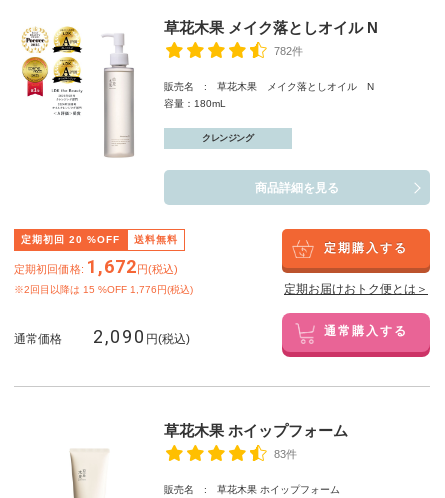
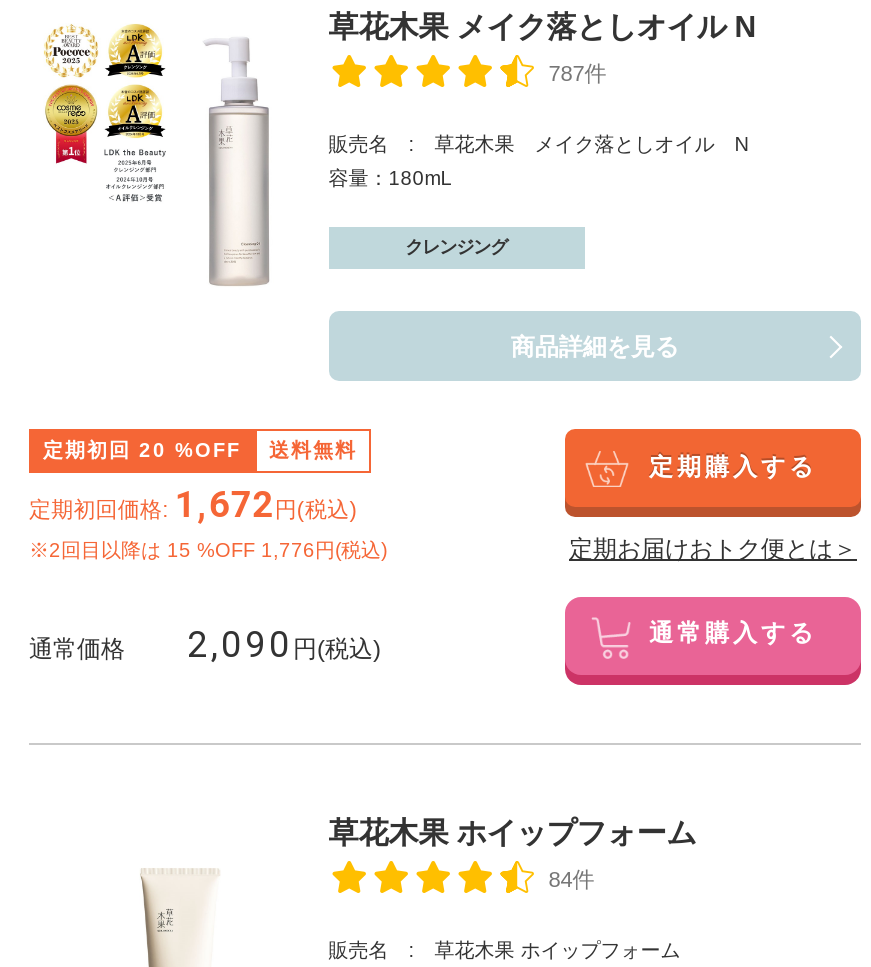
[274,45,303,57] 782件 -> [549,61,607,85] 787件
[274,448,297,460] 83件 -> [549,867,595,891] 84件

